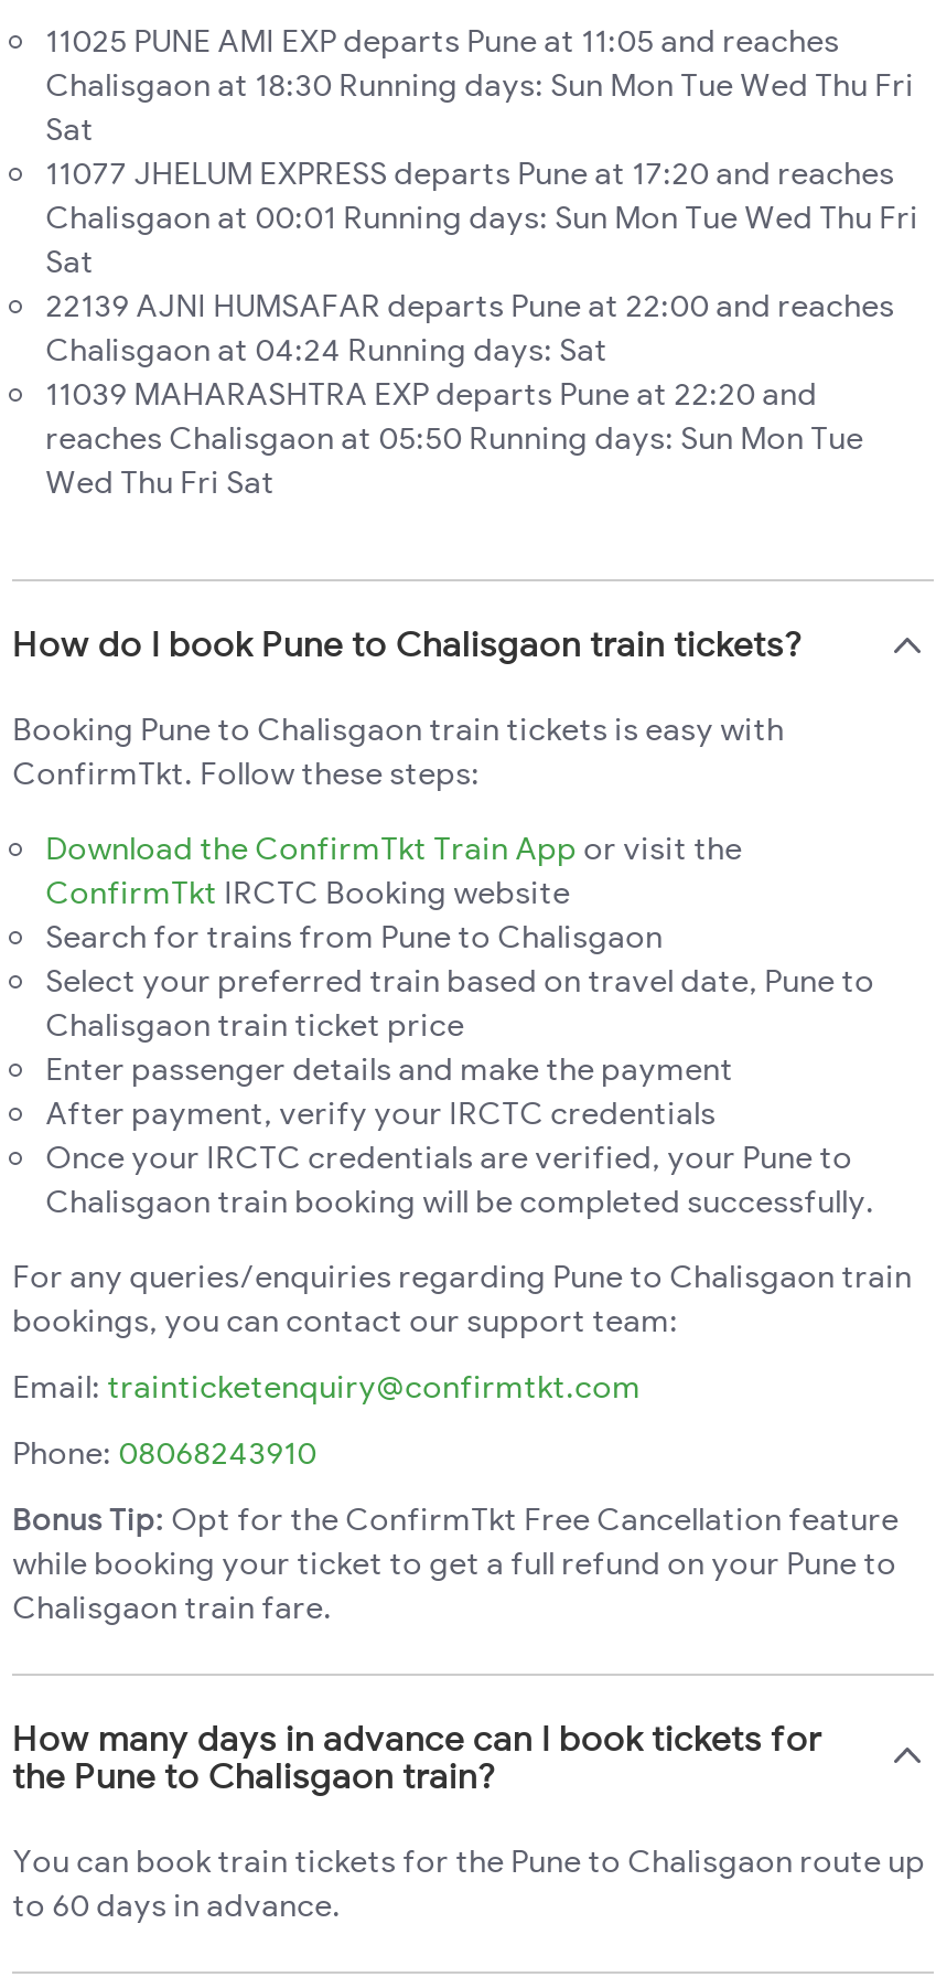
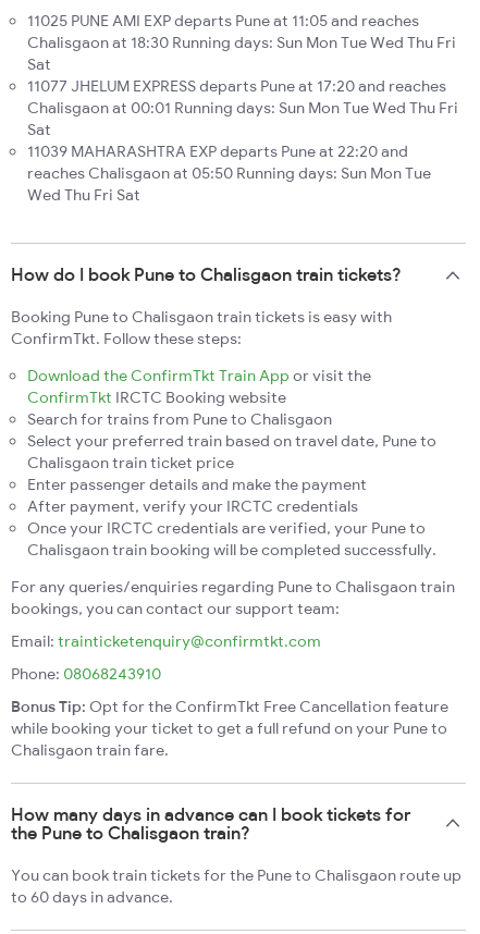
[45,286,894,370] 22139 AJNI HUMSAFAR departs Pune at 22:00 and reaches | Chalisgaon at 04:24 Running days: Sat -> none

